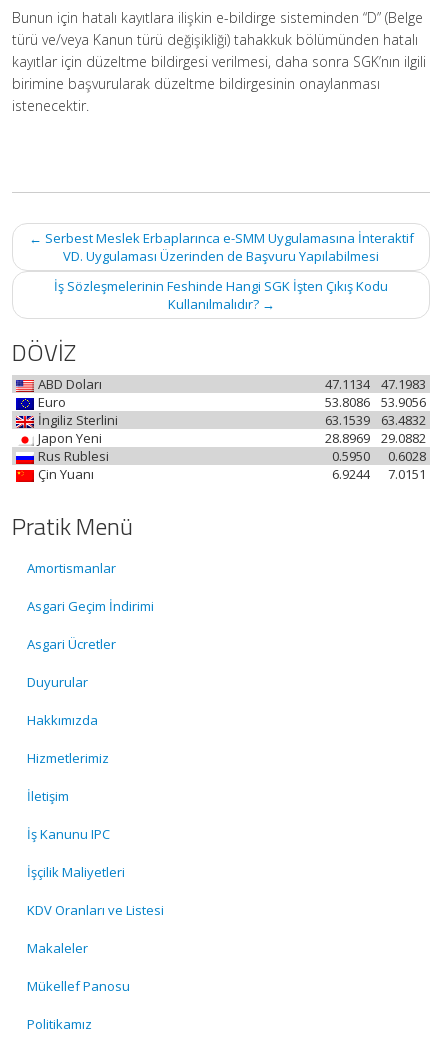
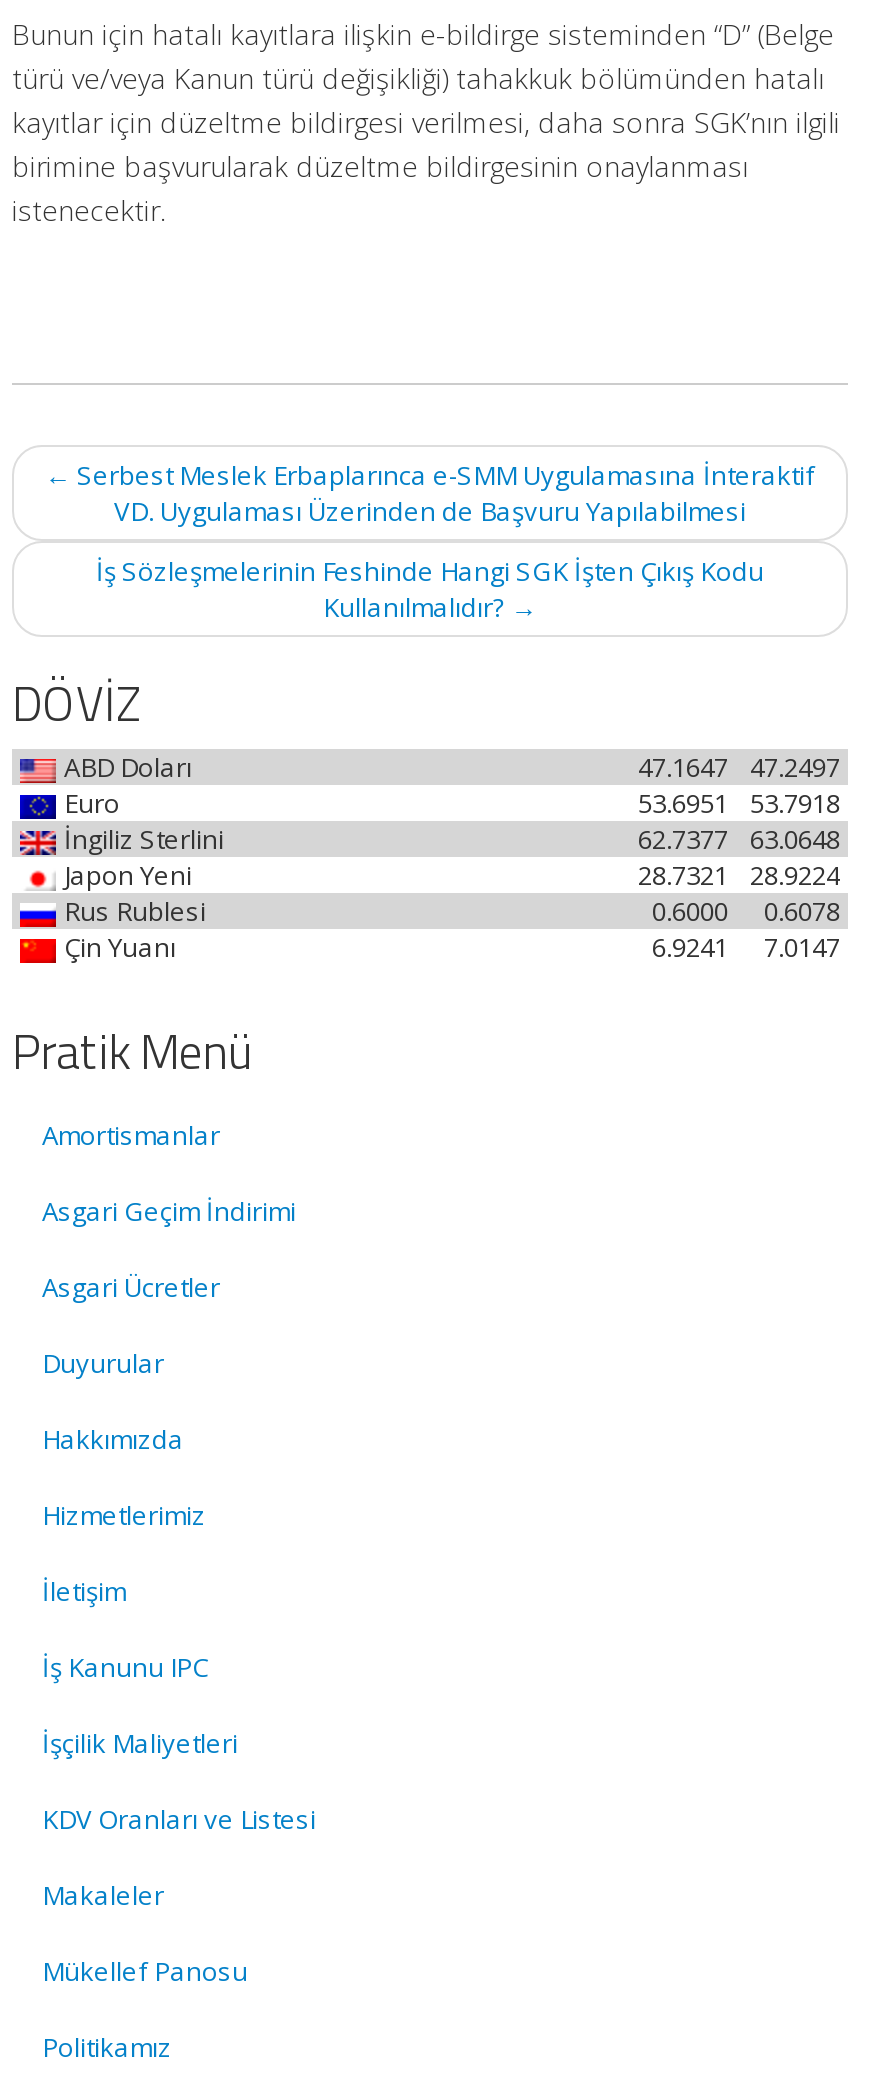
[325,375,370,393] 47.1134 -> [638,749,728,785] 47.1647
[381,375,426,393] 47.1983 -> [750,749,840,785] 47.2497
[325,393,370,411] 53.8086 -> [638,785,728,821] 53.6951
[381,393,426,411] 53.9056 -> [750,785,840,821] 53.7918
[325,411,370,429] 63.1539 -> [638,821,728,857] 62.7377
[381,411,426,429] 63.4832 -> [750,821,840,857] 63.0648
[325,429,370,447] 28.8969 -> [638,857,728,893] 28.7321
[381,429,426,447] 29.0882 -> [750,857,840,893] 28.9224
[332,447,370,465] 0.5950 -> [652,893,728,929] 0.6000
[388,447,426,465] 0.6028 -> [764,893,840,929] 0.6078
[332,465,370,483] 6.9244 -> [652,929,728,965] 6.9241
[388,465,426,483] 7.0151 -> [764,929,840,965] 7.0147

